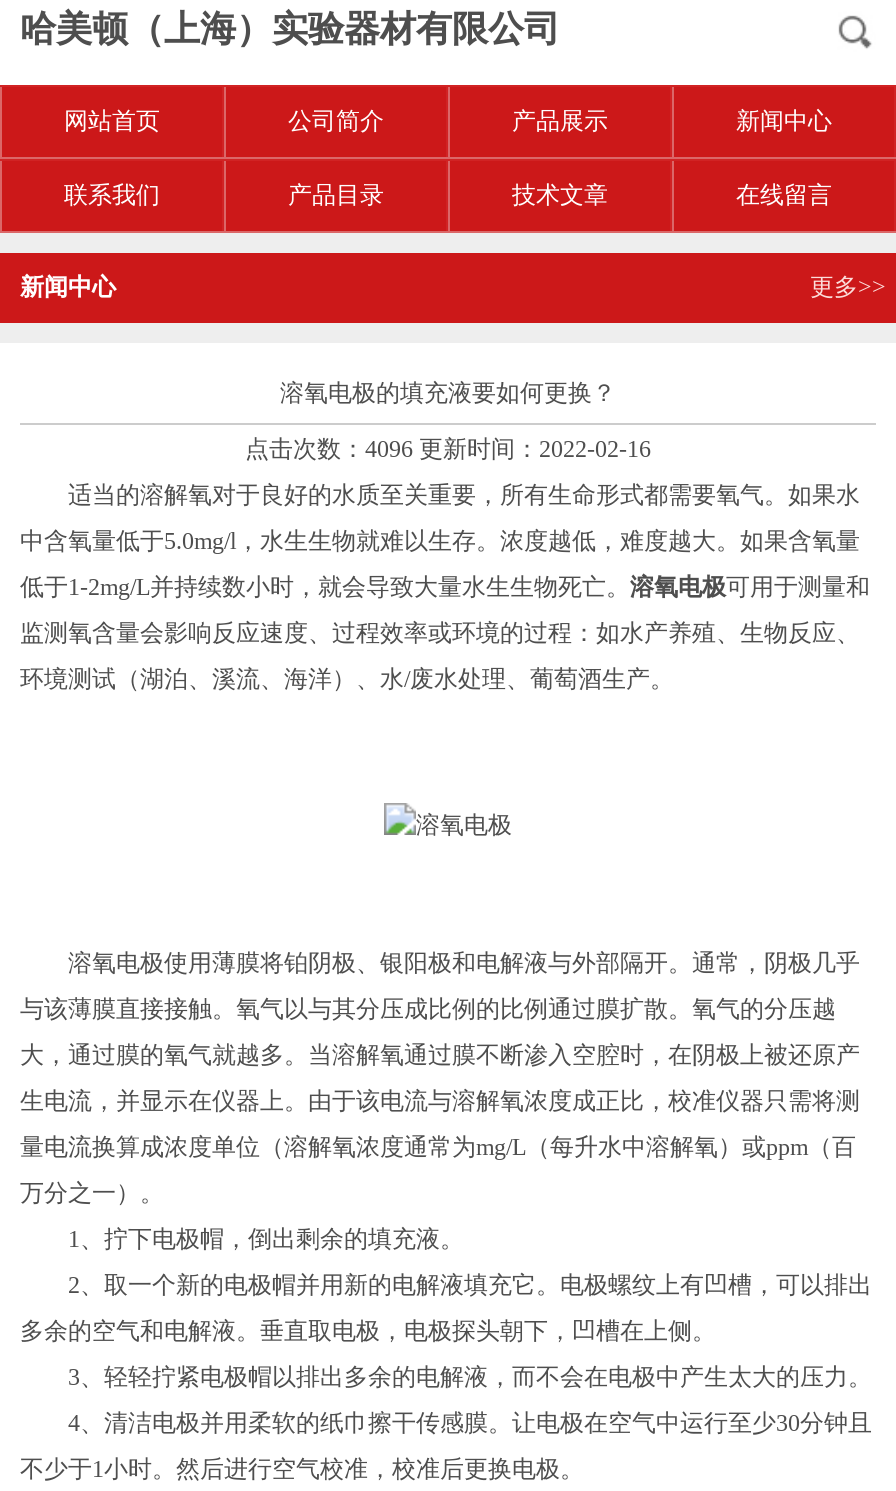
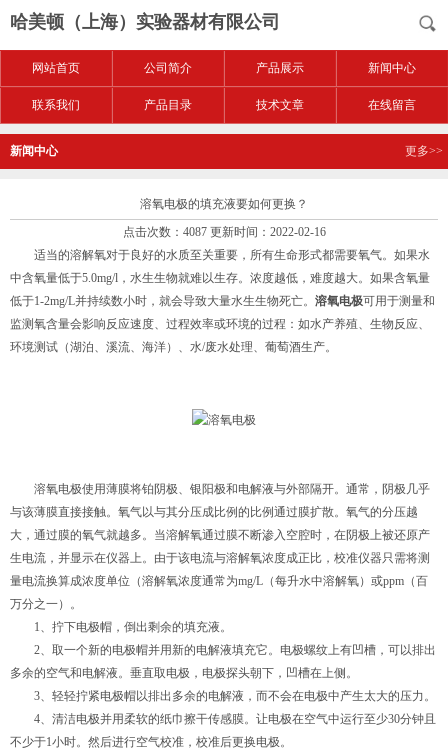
[245,435,651,463] 点击次数：4096 更新时间：2022-02-16 -> [122,225,325,239] 点击次数：4087 更新时间：2022-02-16

